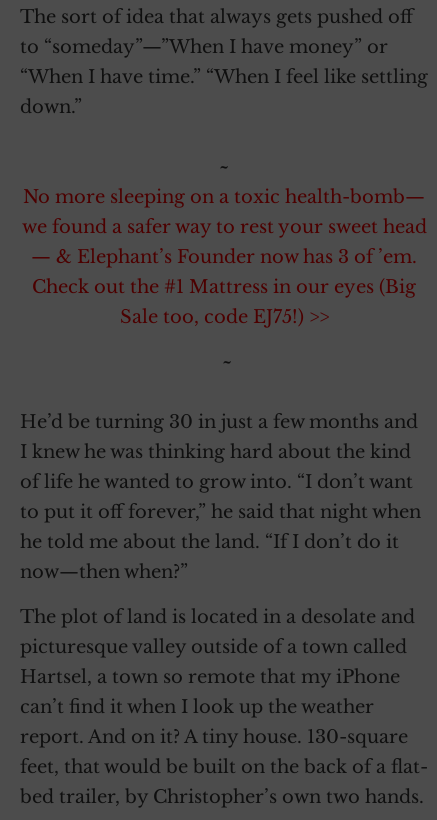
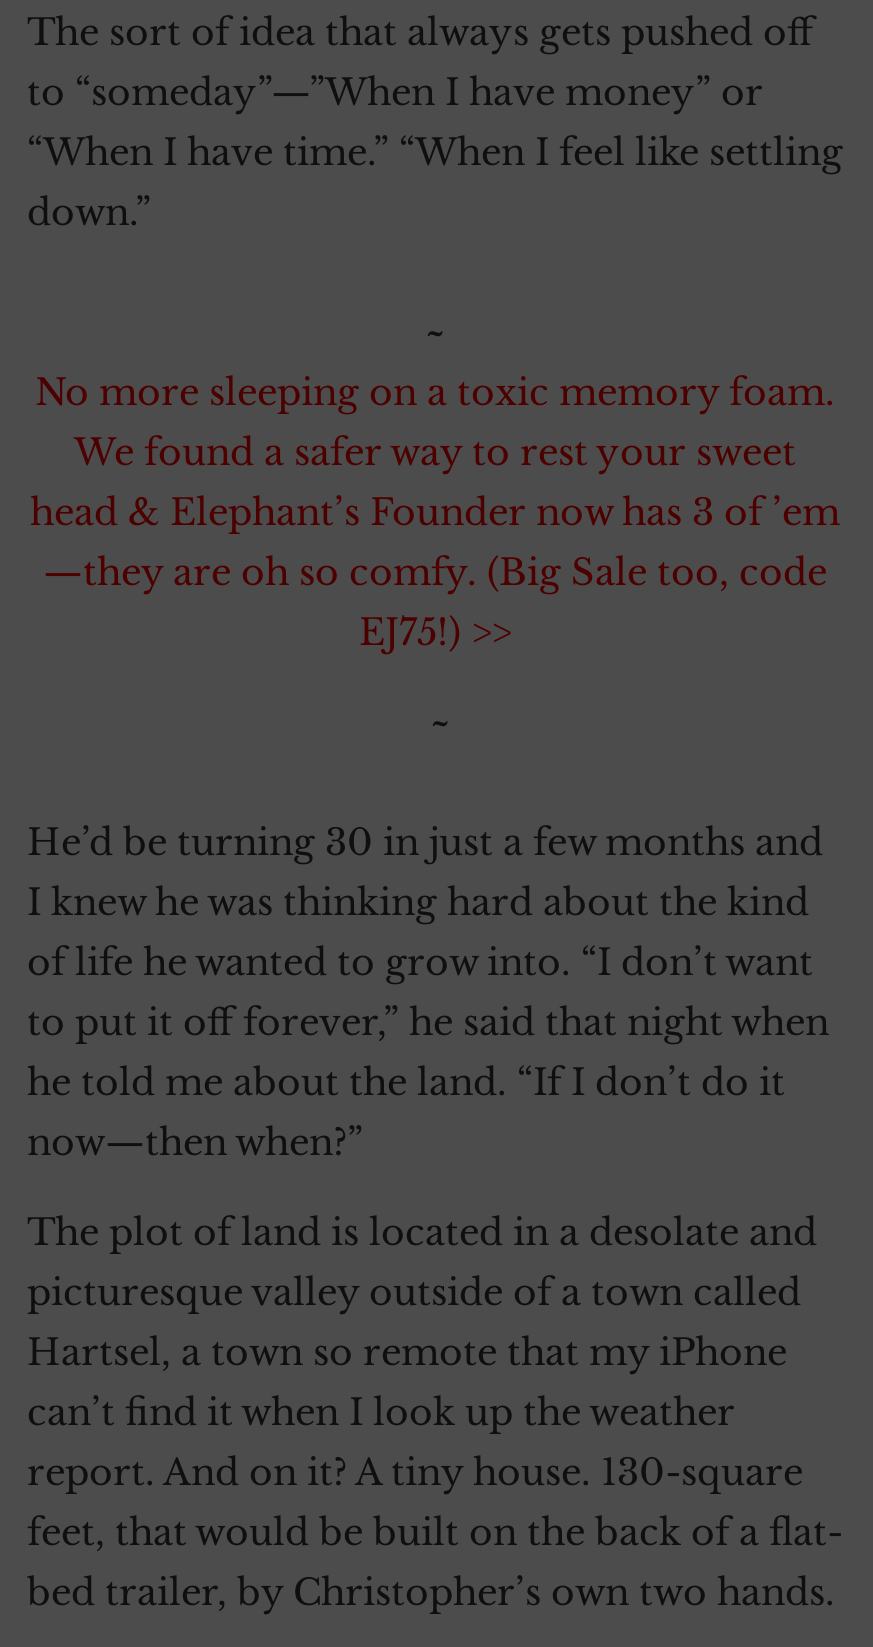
[21,186,426,328] No more sleeping on a toxic health-bomb— | we found a safer way to rest your sweet head | — & Elephant’s Founder now has 3 of ’em. | Check out the #1 Mattress in our eyes (Big | Sale too, code EJ75!) >> -> [30,371,840,655] No more sleeping on a toxic memory foam. | We found a safer way to rest your sweet | head & Elephant’s Founder now has 3 of ’em | —they are oh so comfy. (Big Sale too, code | EJ75!) >>

